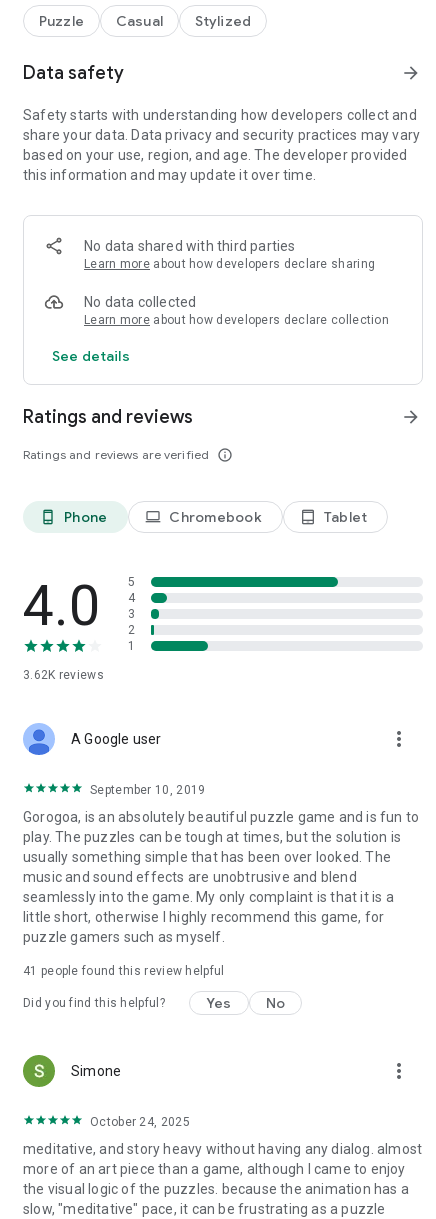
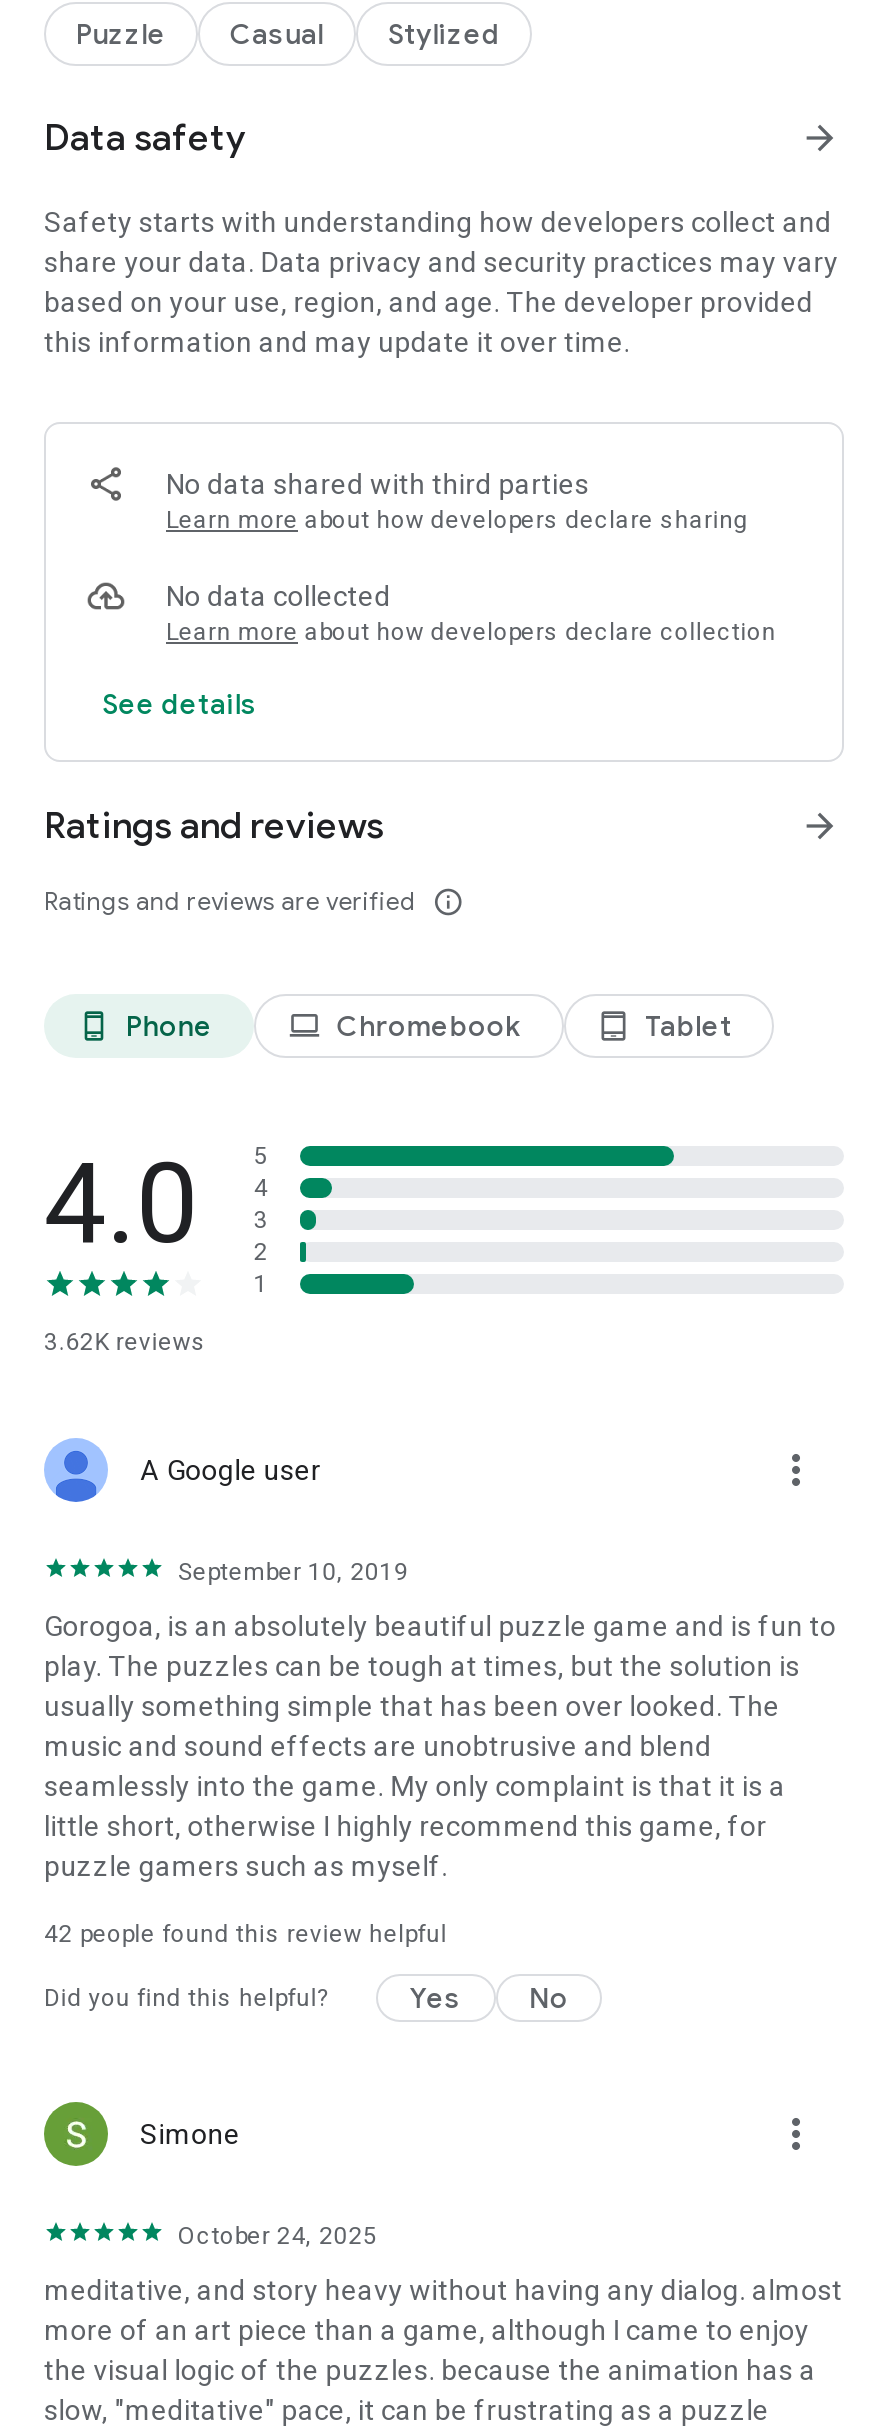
[23,964,224,978] 41 people found this review helpful -> [44,1920,447,1948] 42 people found this review helpful

